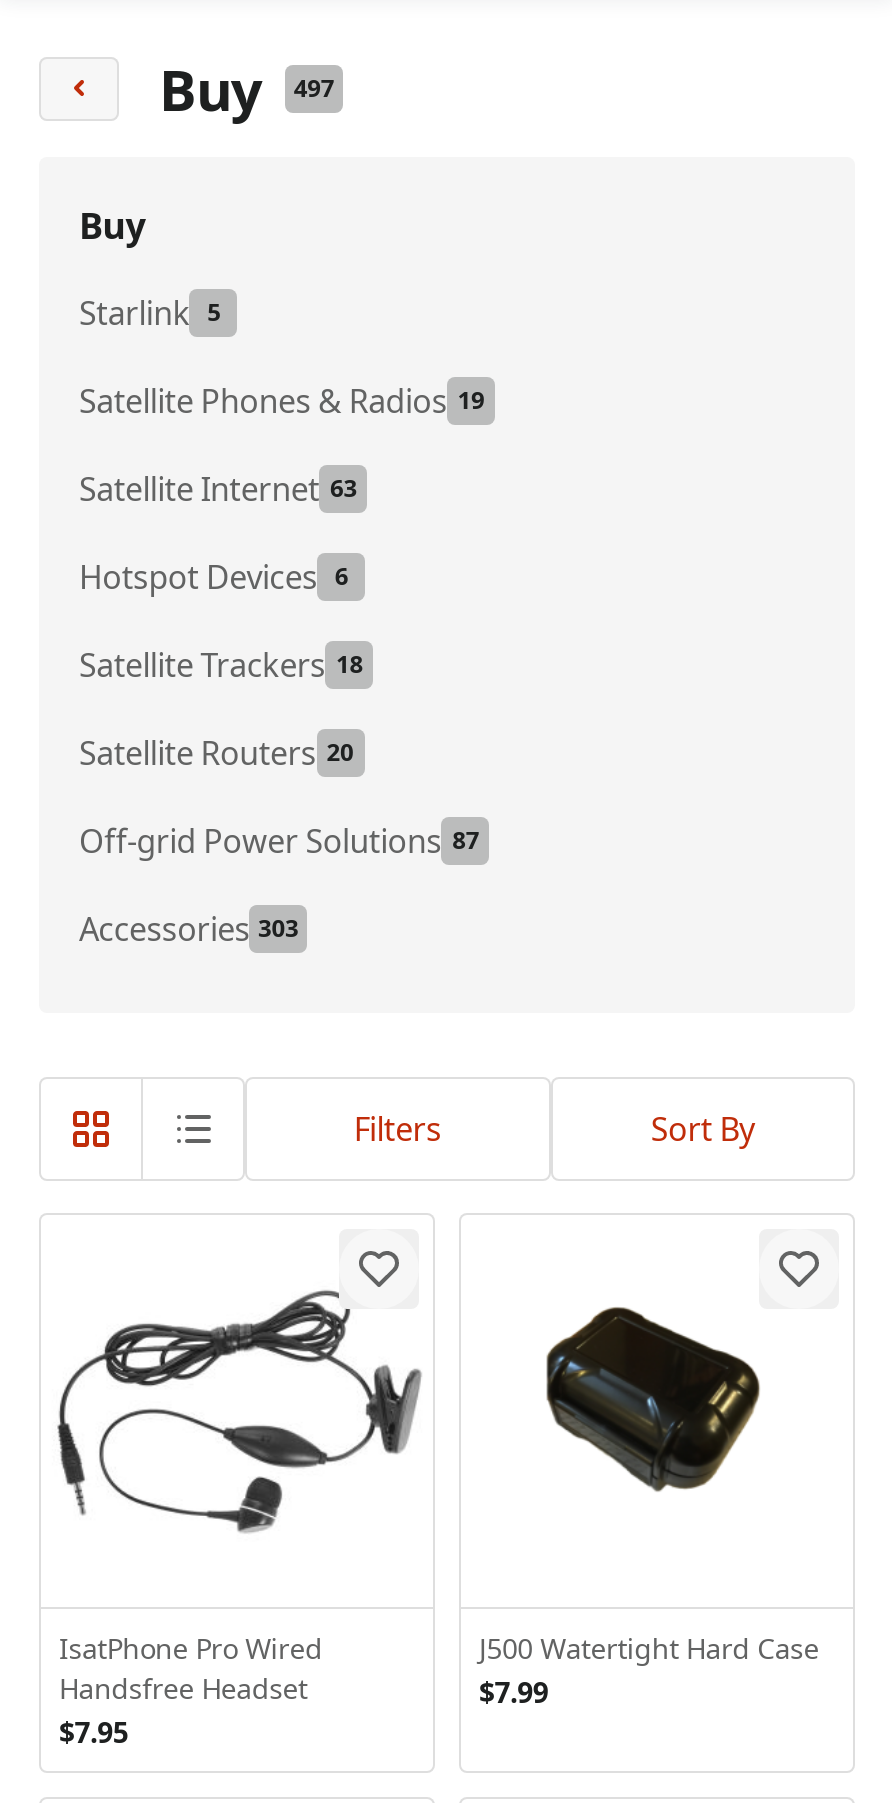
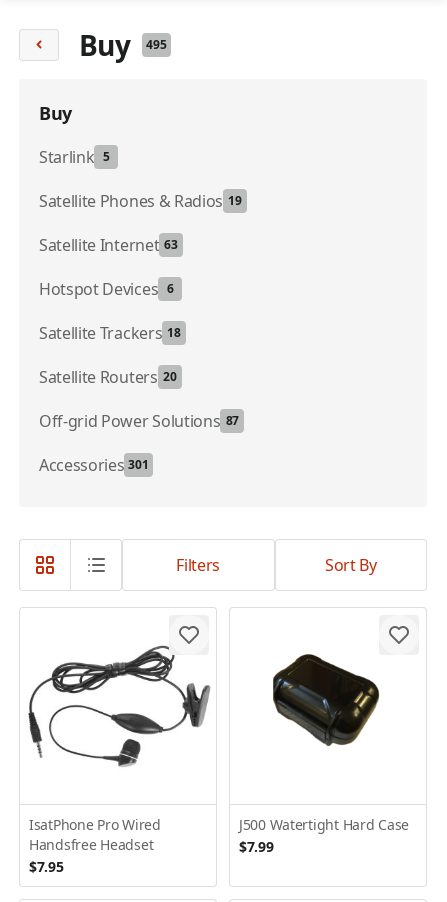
[159,51,334,127] Buy 497 -> [79,26,167,64] Buy 495
[79,907,299,951] Accessories 303 -> [39,454,149,476] Accessories 301

